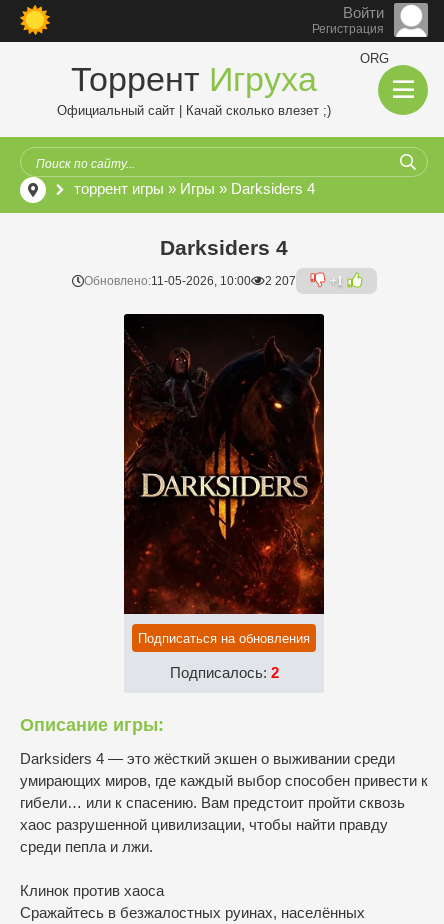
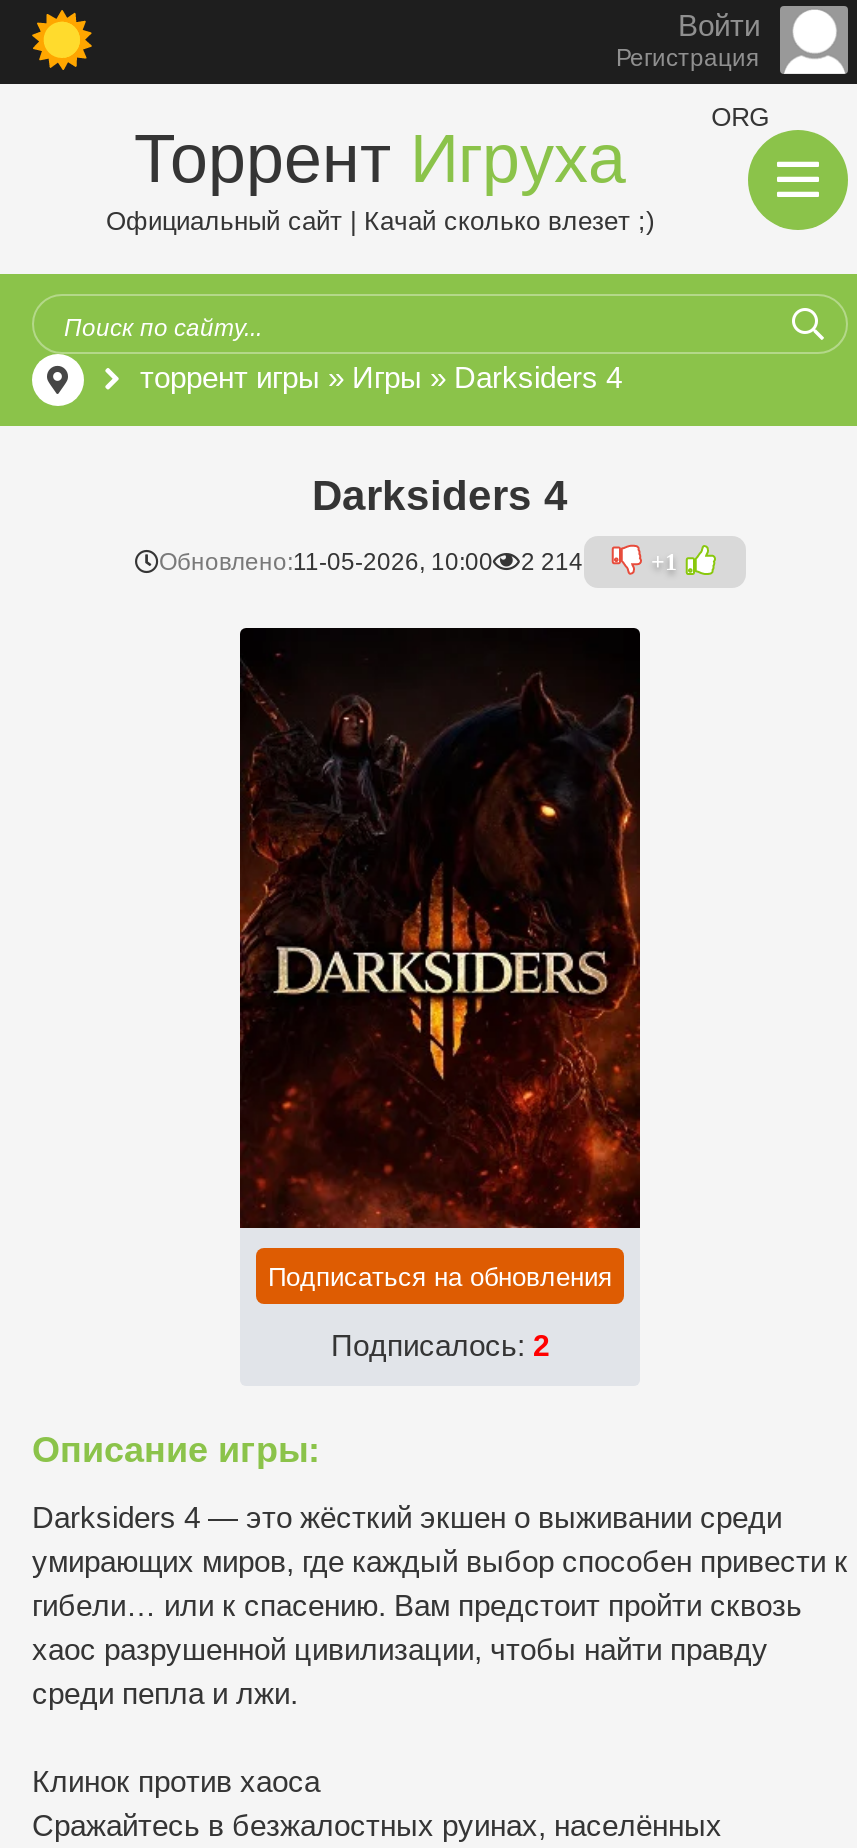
[83,274,295,288] Обновлено:11-05-2026, 10:00 2 207 -> [159,548,583,576] Обновлено:11-05-2026, 10:00 2 214

